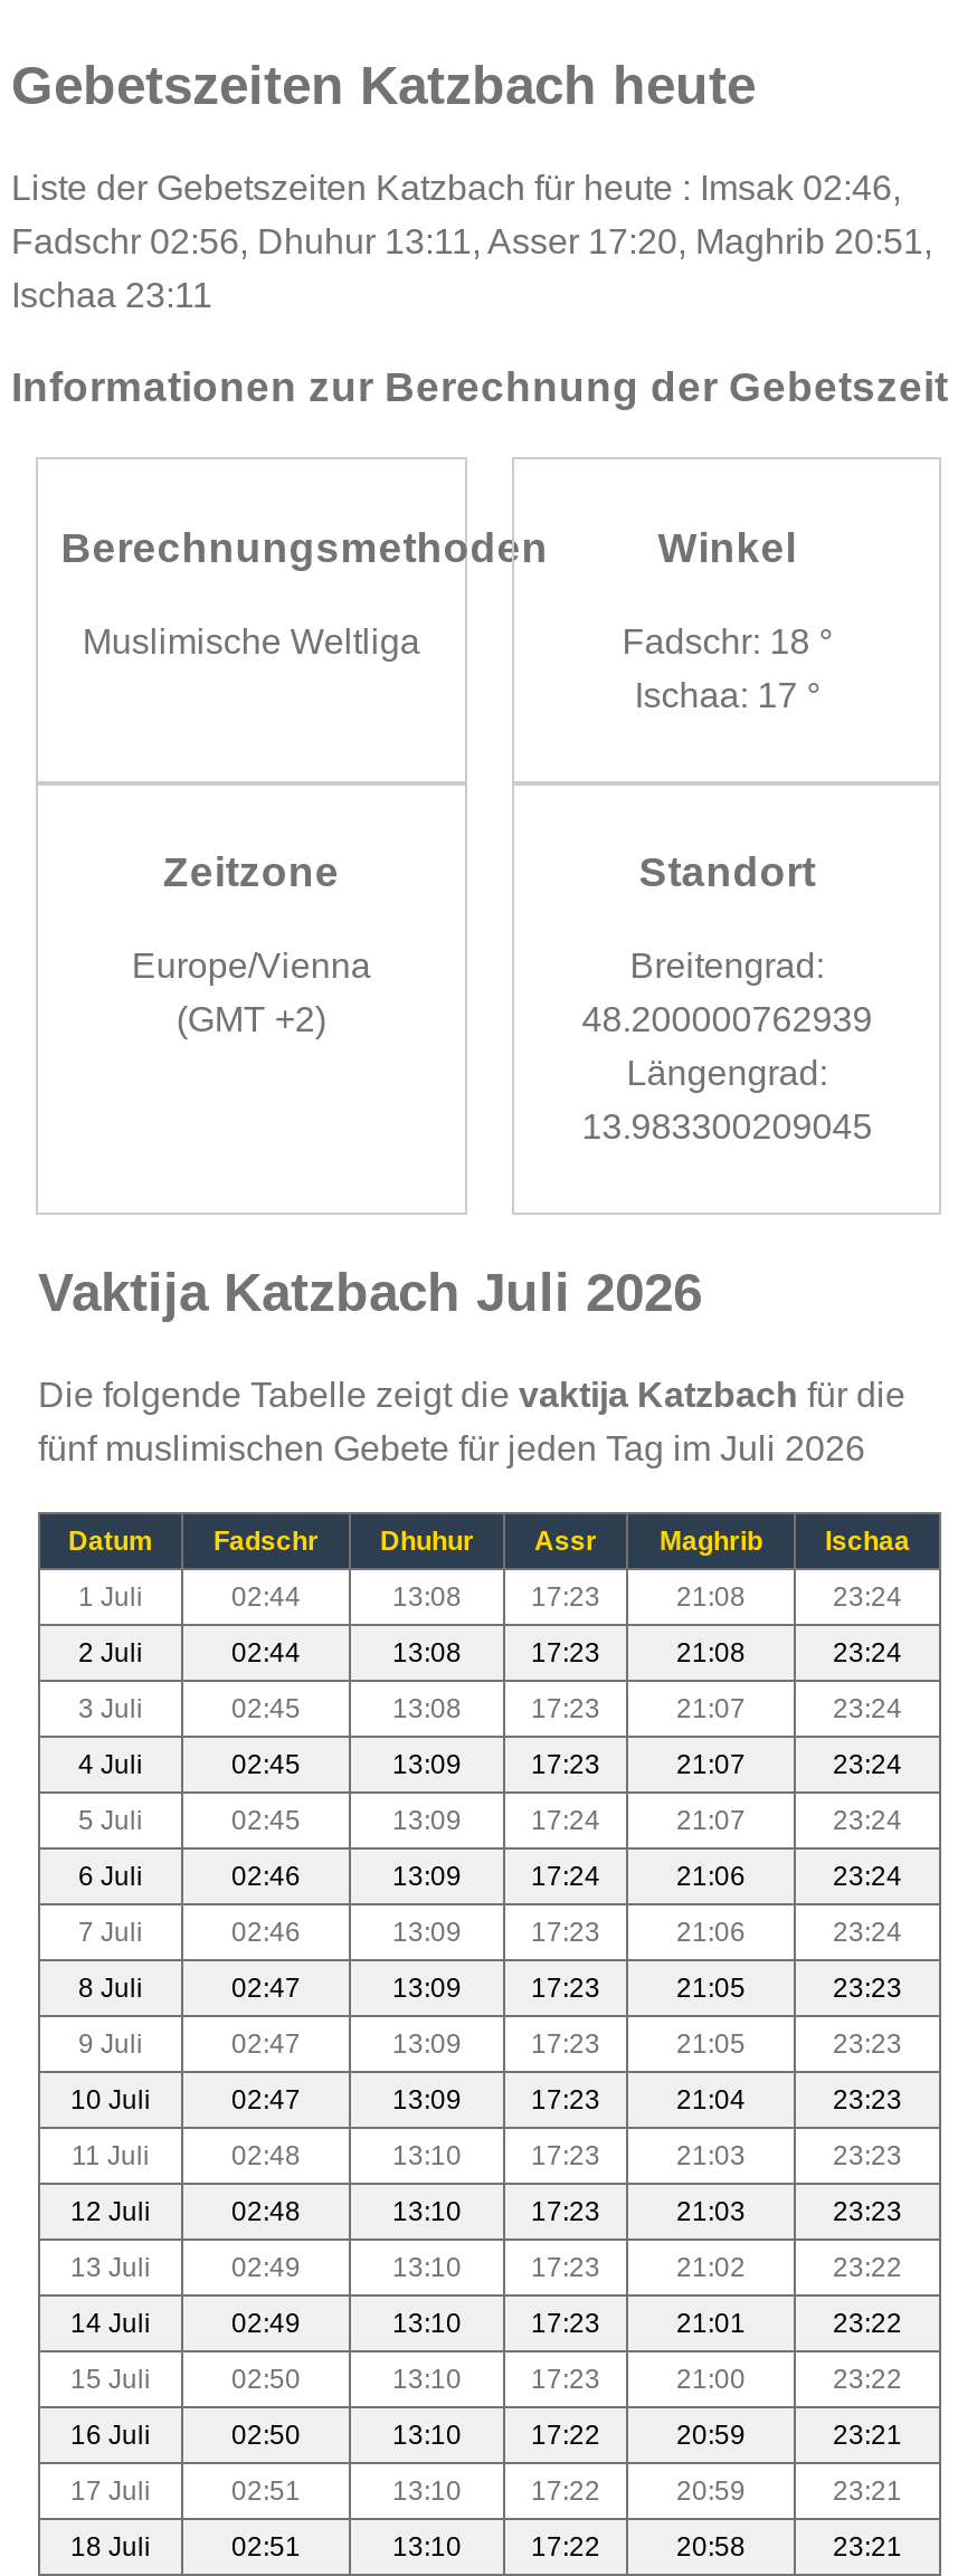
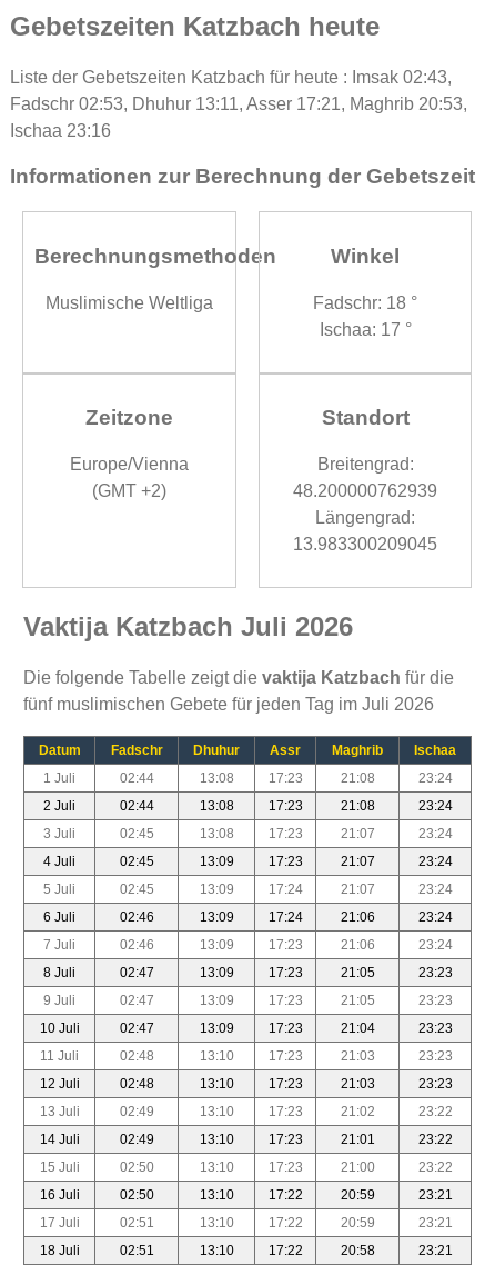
[11,168,901,206] Liste der Gebetszeiten Katzbach für heute : Imsak 02:46, -> [10,67,452,86] Liste der Gebetszeiten Katzbach für heute : Imsak 02:43,
[11,222,932,260] Fadschr 02:56, Dhuhur 13:11, Asser 17:20, Maghrib 20:51, -> [10,94,467,113] Fadschr 02:53, Dhuhur 13:11, Asser 17:21, Maghrib 20:53,
[11,275,212,313] Ischaa 23:11 -> [10,121,111,140] Ischaa 23:16

